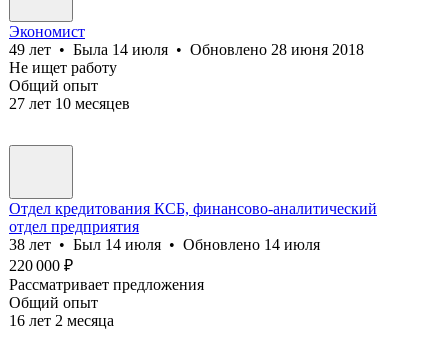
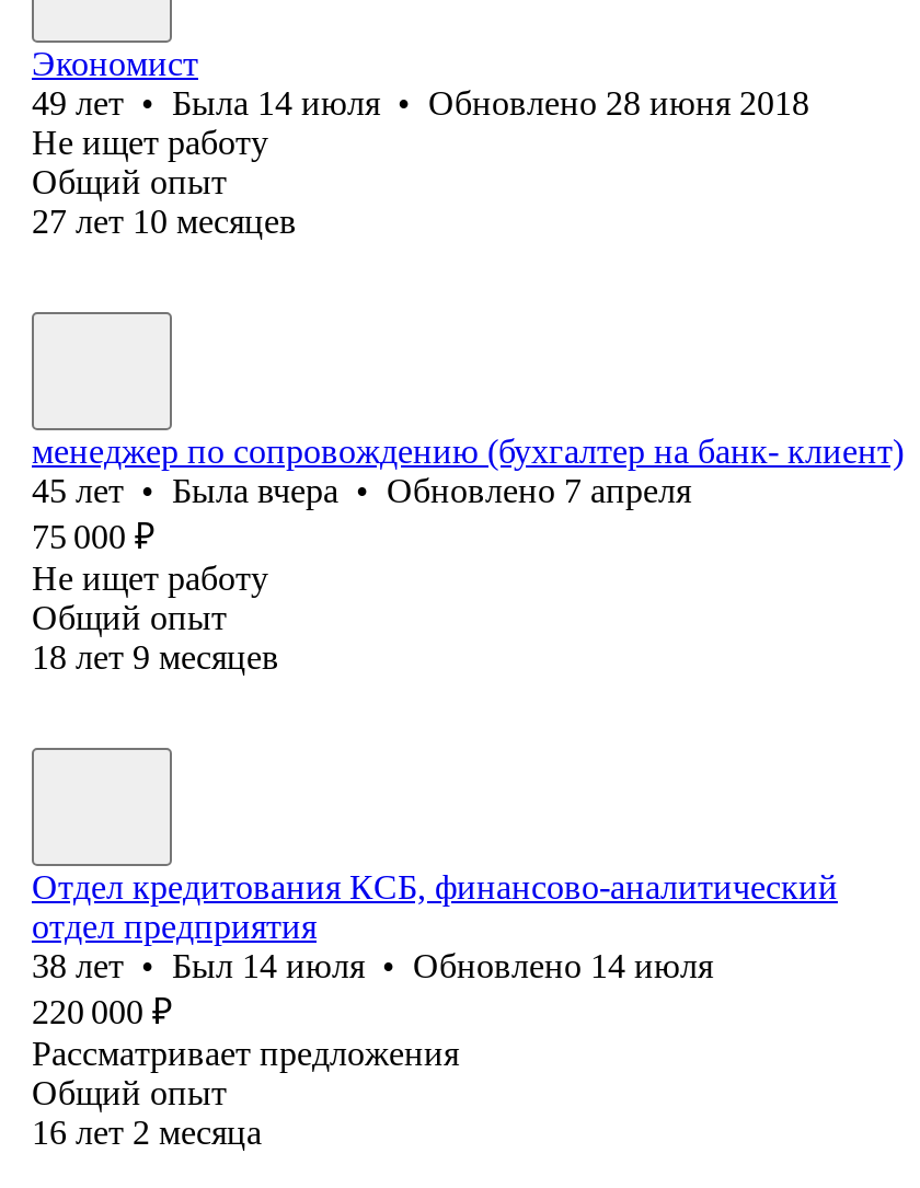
none -> [32,432,904,675] менеджер по сопровождению (бухгалтер на банк- клиент) | 45 лет • Была вчера • Обновлено 7 апреля | 75 000 ₽ | Не ищет работу | Общий опыт | 18 лет 9 месяцев

